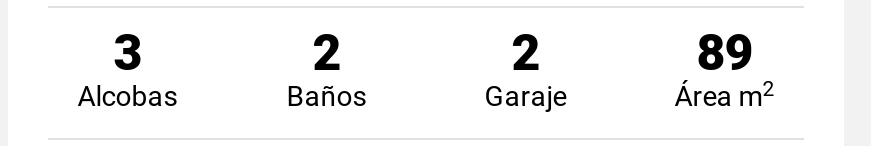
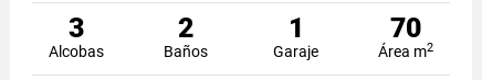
[512,24,540,82] 2 -> [288,12,304,44] 1
[696,24,752,82] 89 -> [390,12,421,44] 70

